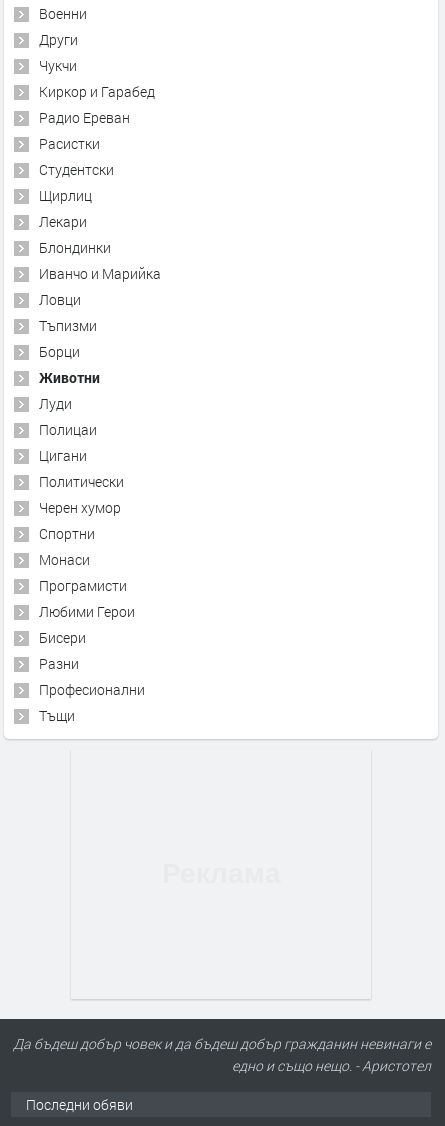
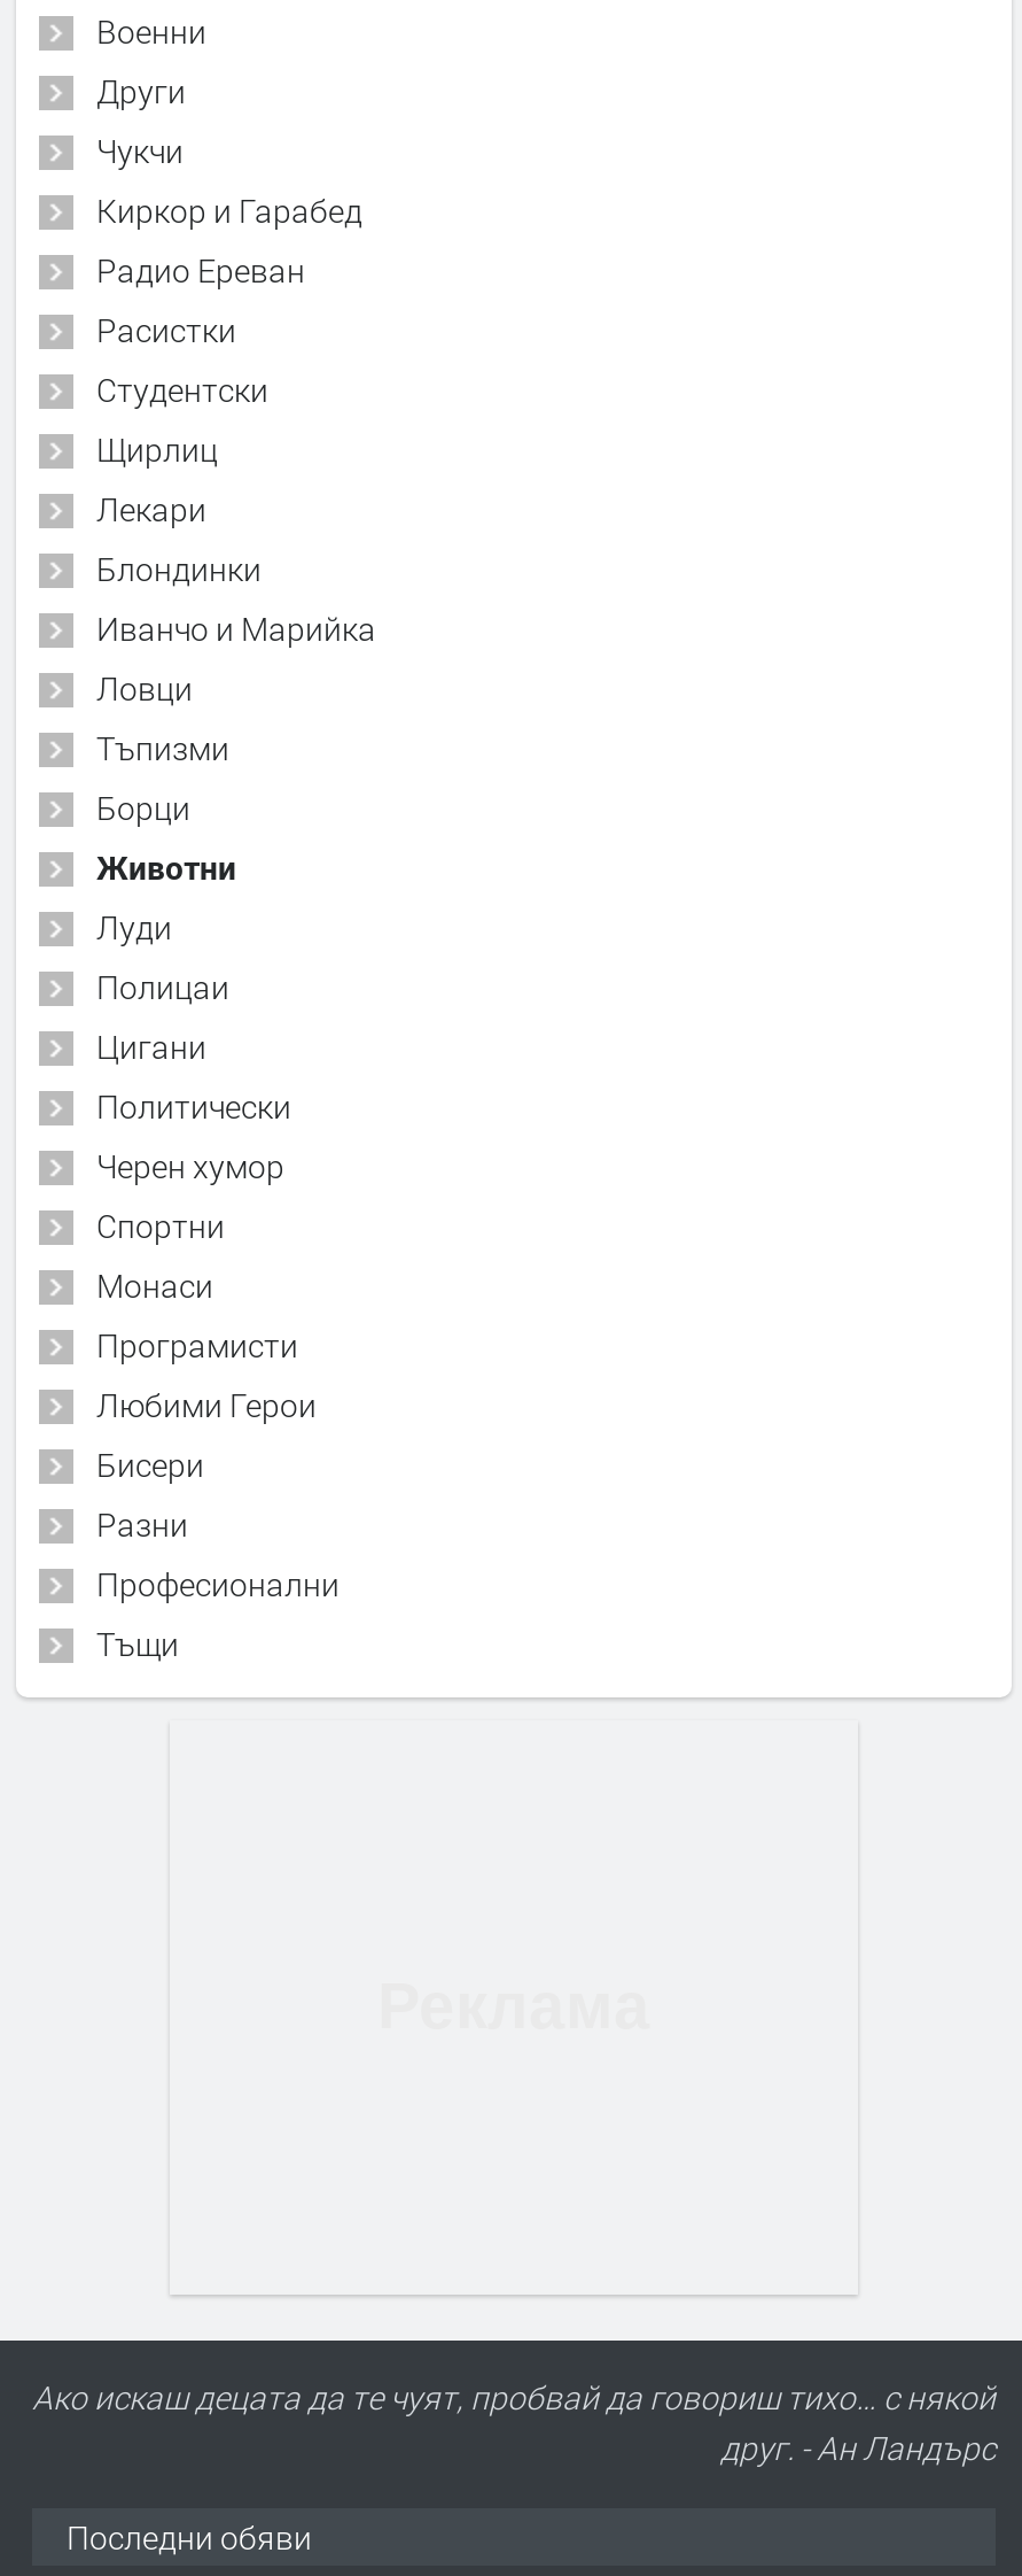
[13,1033,431,1074] Да бъдеш добър човек и да бъдеш добър гражданин невинаги е | едно и също нещо. - Аристотел -> [32,2374,996,2468] Ако искаш децата да те чуят, пробвай да говориш тихо… с някой | друг. - Ан Ландърс

